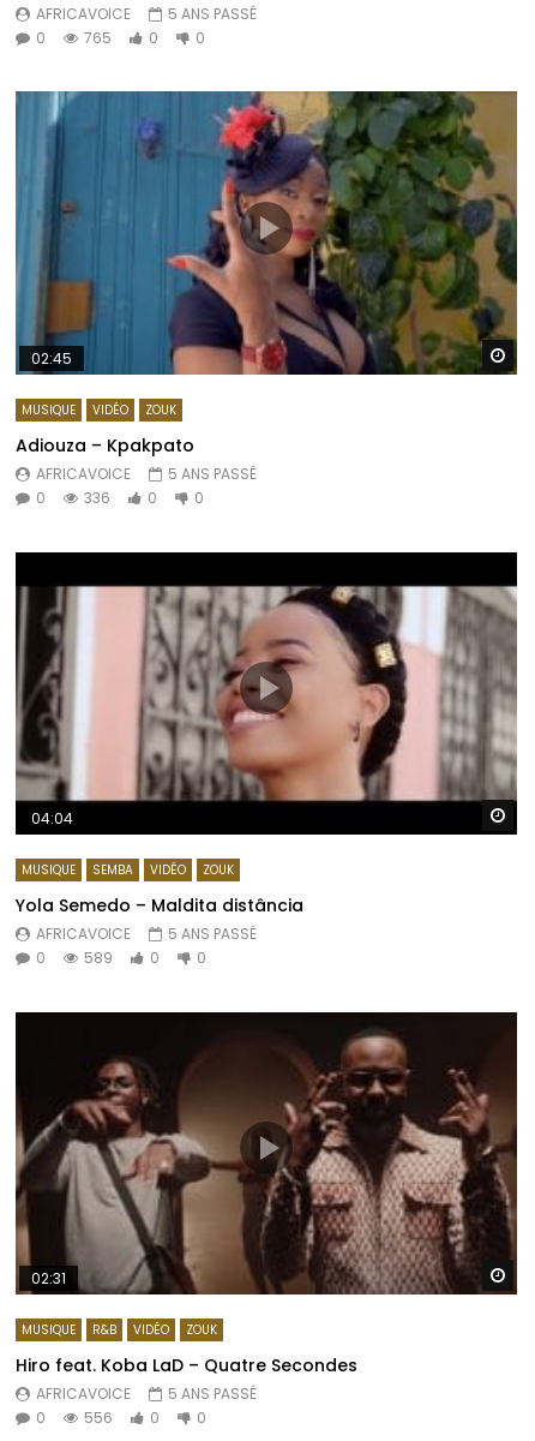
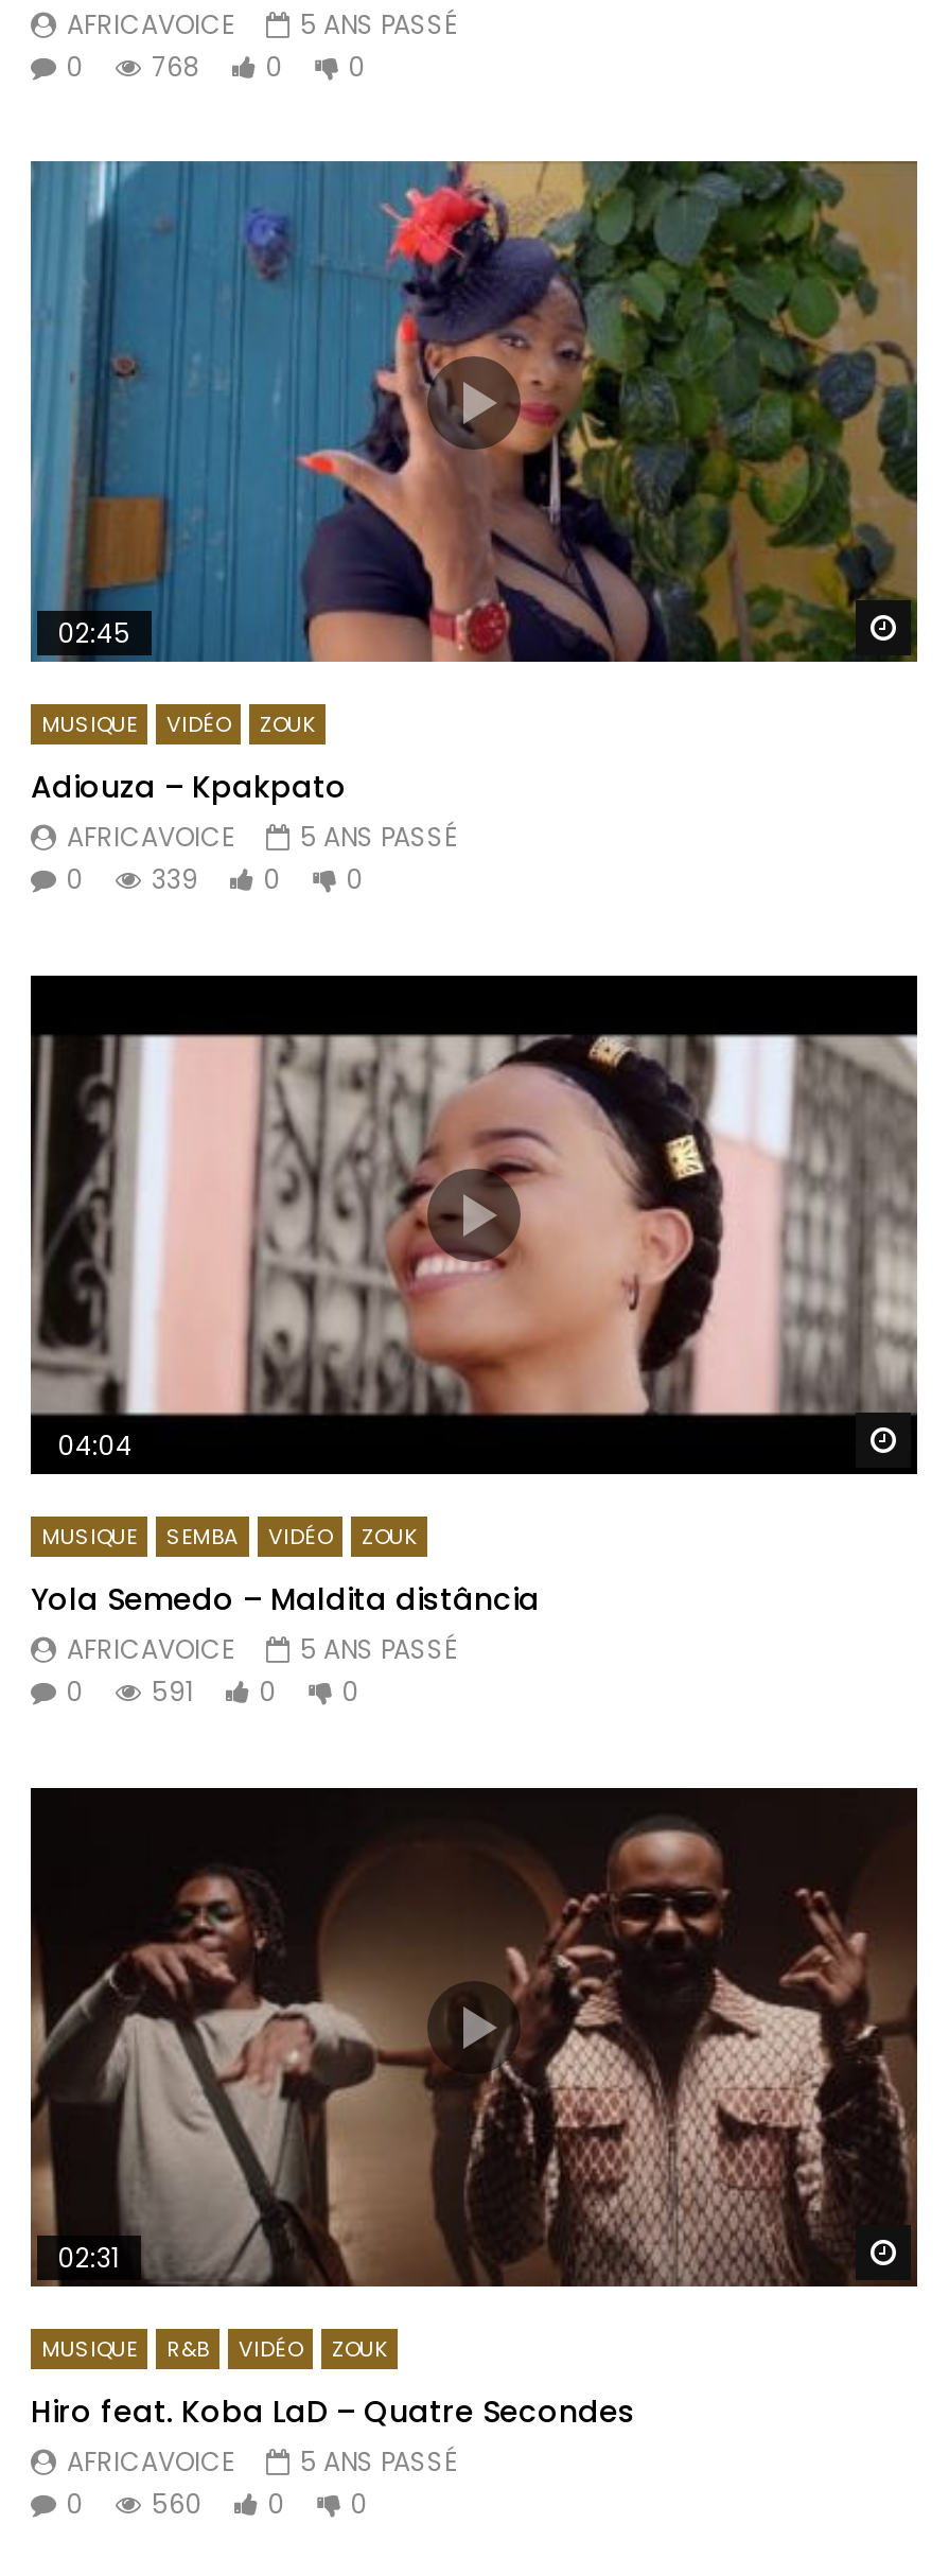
[36,27,205,48] 0 765 0 0 -> [67,49,366,85] 0 768 0 0
[36,488,204,508] 0 336 0 0 -> [67,861,364,897] 0 339 0 0
[36,948,206,968] 0 589 0 0 -> [67,1674,359,1710] 0 591 0 0
[36,1408,206,1428] 0 556 0 0 -> [67,2486,368,2522] 0 560 0 0

